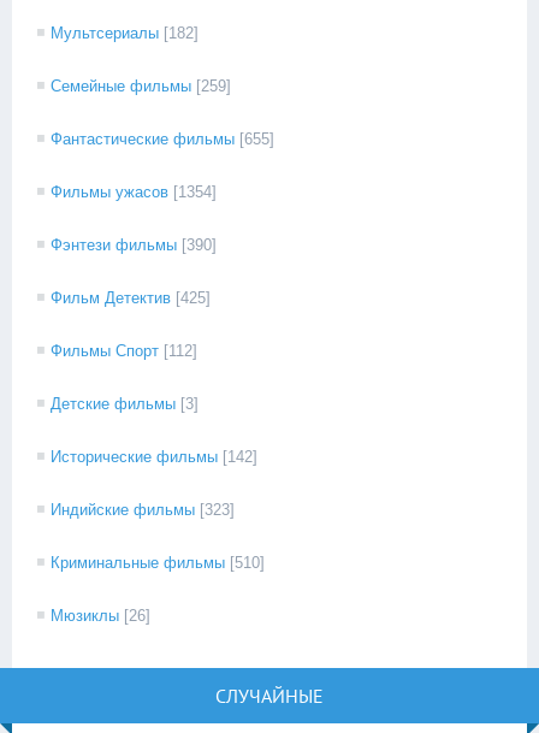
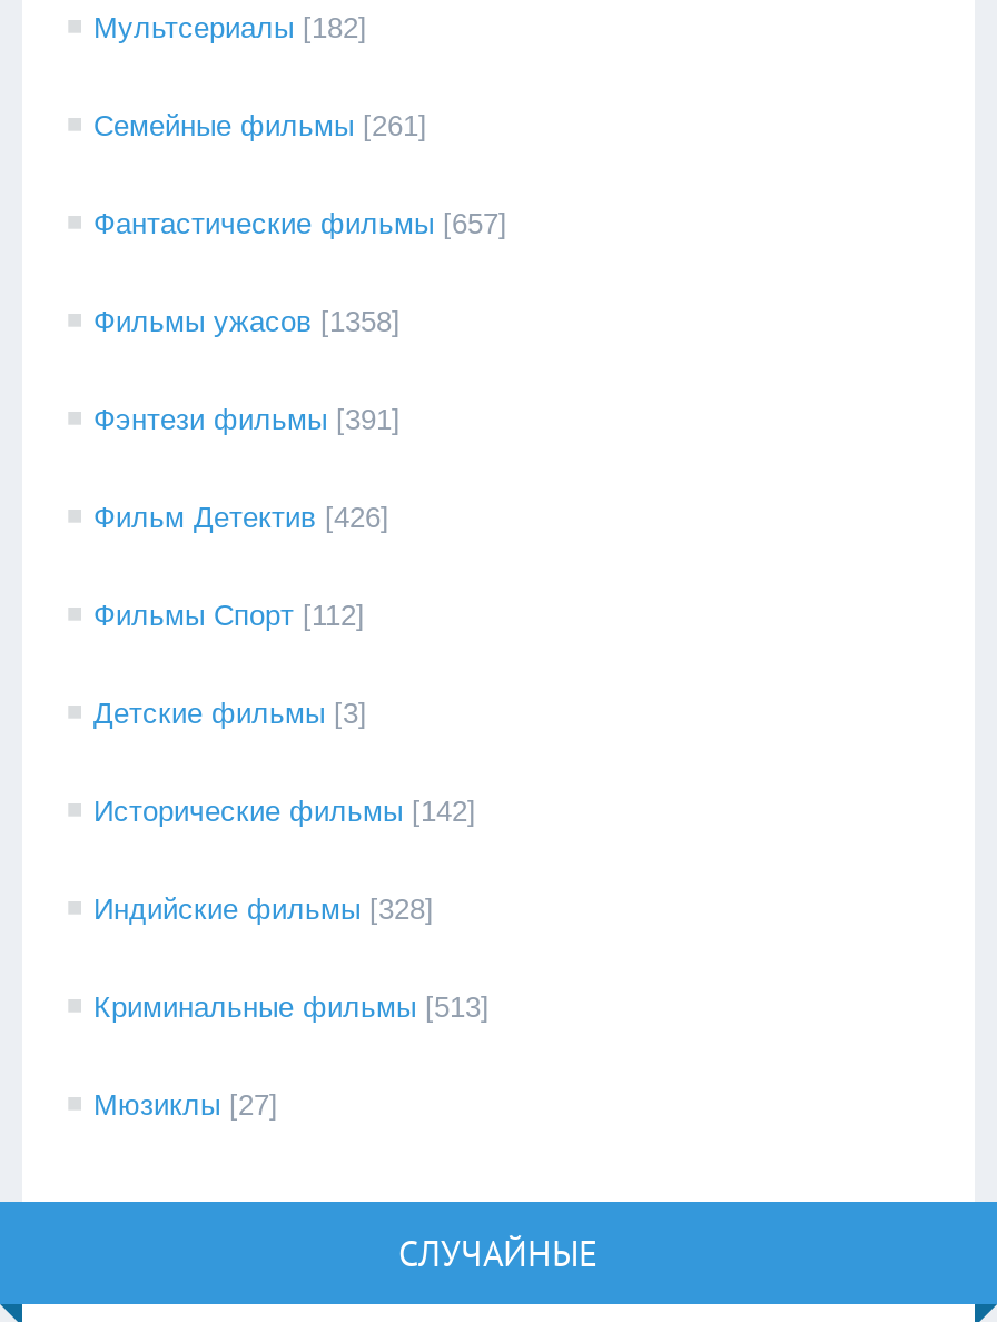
[51,77,231,95] Семейные фильмы [259] -> [93,109,427,142] Семейные фильмы [261]
[51,130,274,148] Фантастические фильмы [655] -> [93,207,507,240] Фантастические фильмы [657]
[51,183,217,201] Фильмы ужасов [1354] -> [93,305,401,338] Фильмы ужасов [1358]
[51,236,217,254] Фэнтези фильмы [390] -> [93,403,401,436] Фэнтези фильмы [391]
[51,289,211,307] Фильм Детектив [425] -> [93,501,389,534] Фильм Детектив [426]
[51,501,235,519] Индийские фильмы [323] -> [93,892,434,926] Индийские фильмы [328]
[51,554,265,572] Криминальные фильмы [510] -> [93,990,490,1024] Криминальные фильмы [513]
[51,607,150,625] Мюзиклы [26] -> [93,1088,278,1122] Мюзиклы [27]

